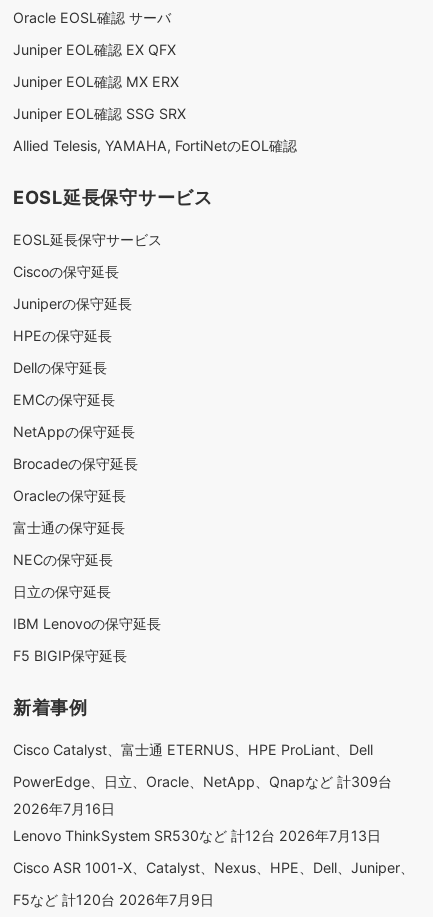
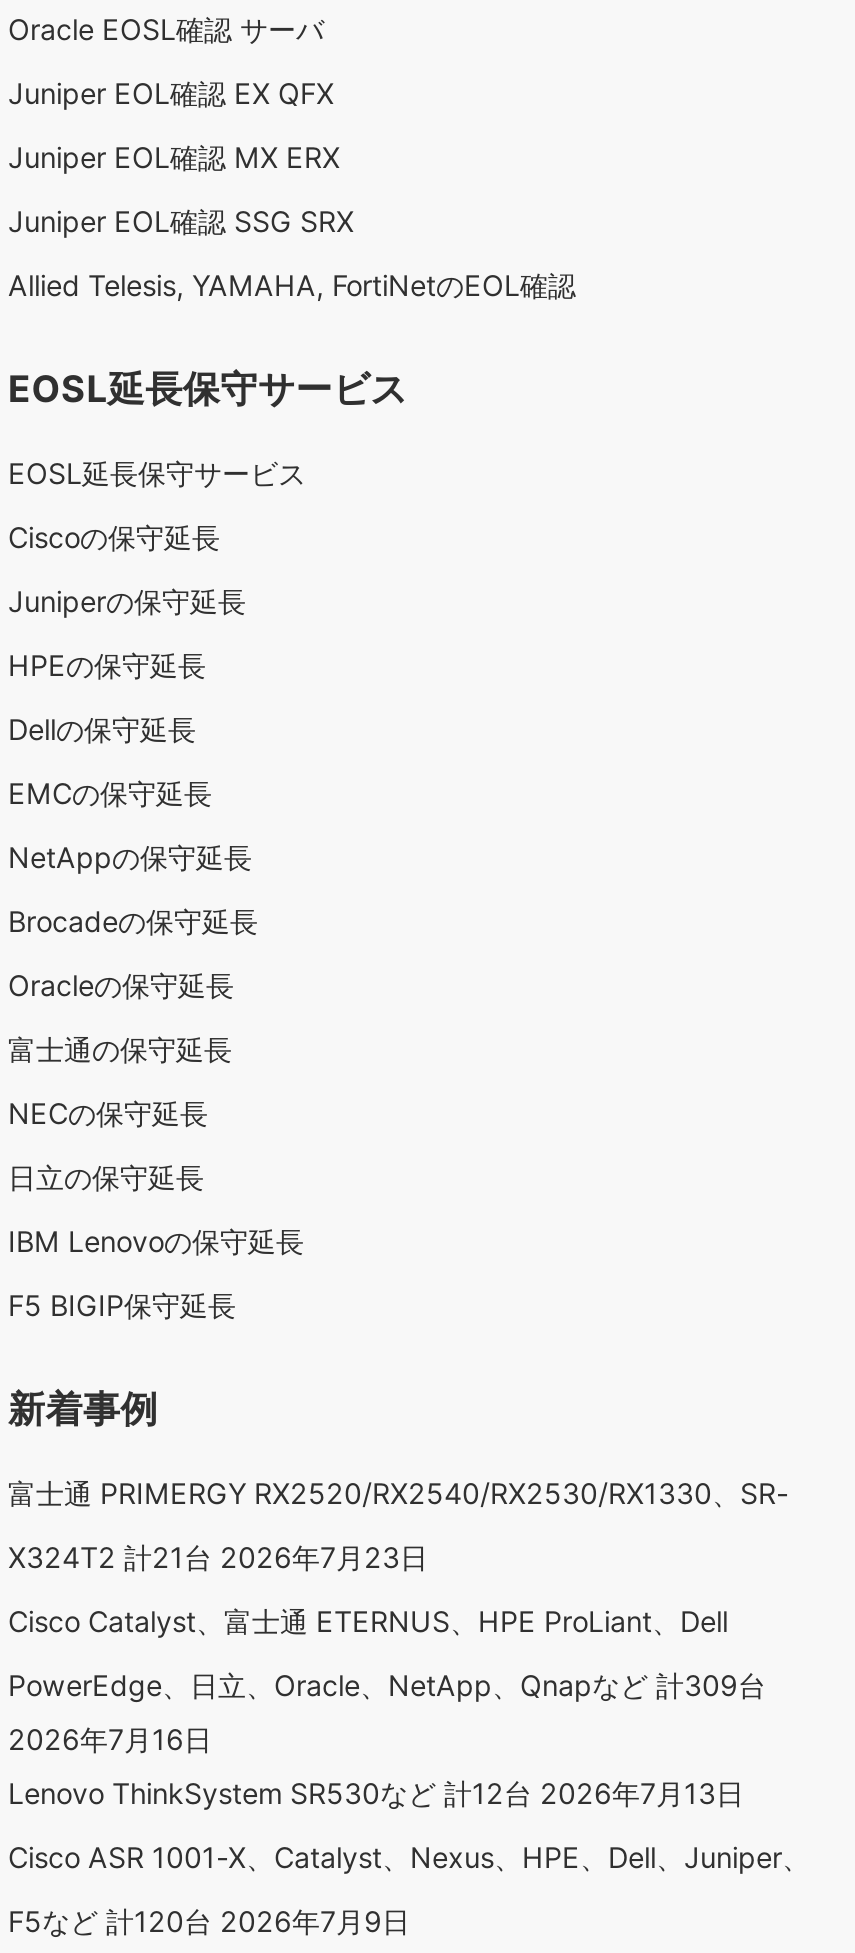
none -> [8,1476,790,1574] 富士通 PRIMERGY RX2520/RX2540/RX2530/RX1330、SR- | X324T2 計21台 2026年7月23日

